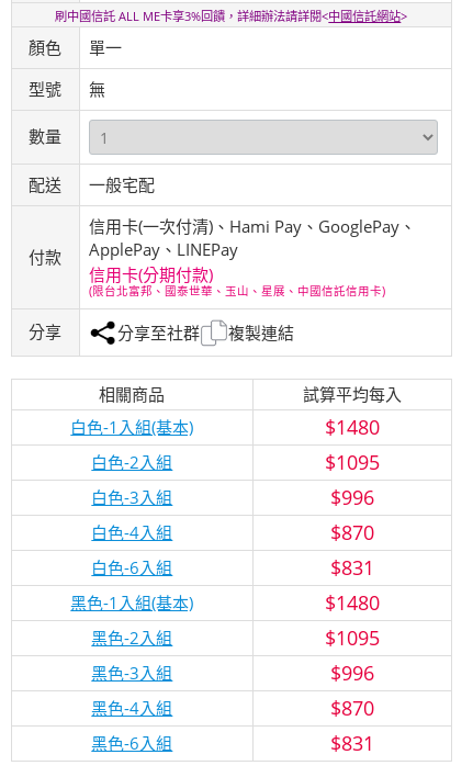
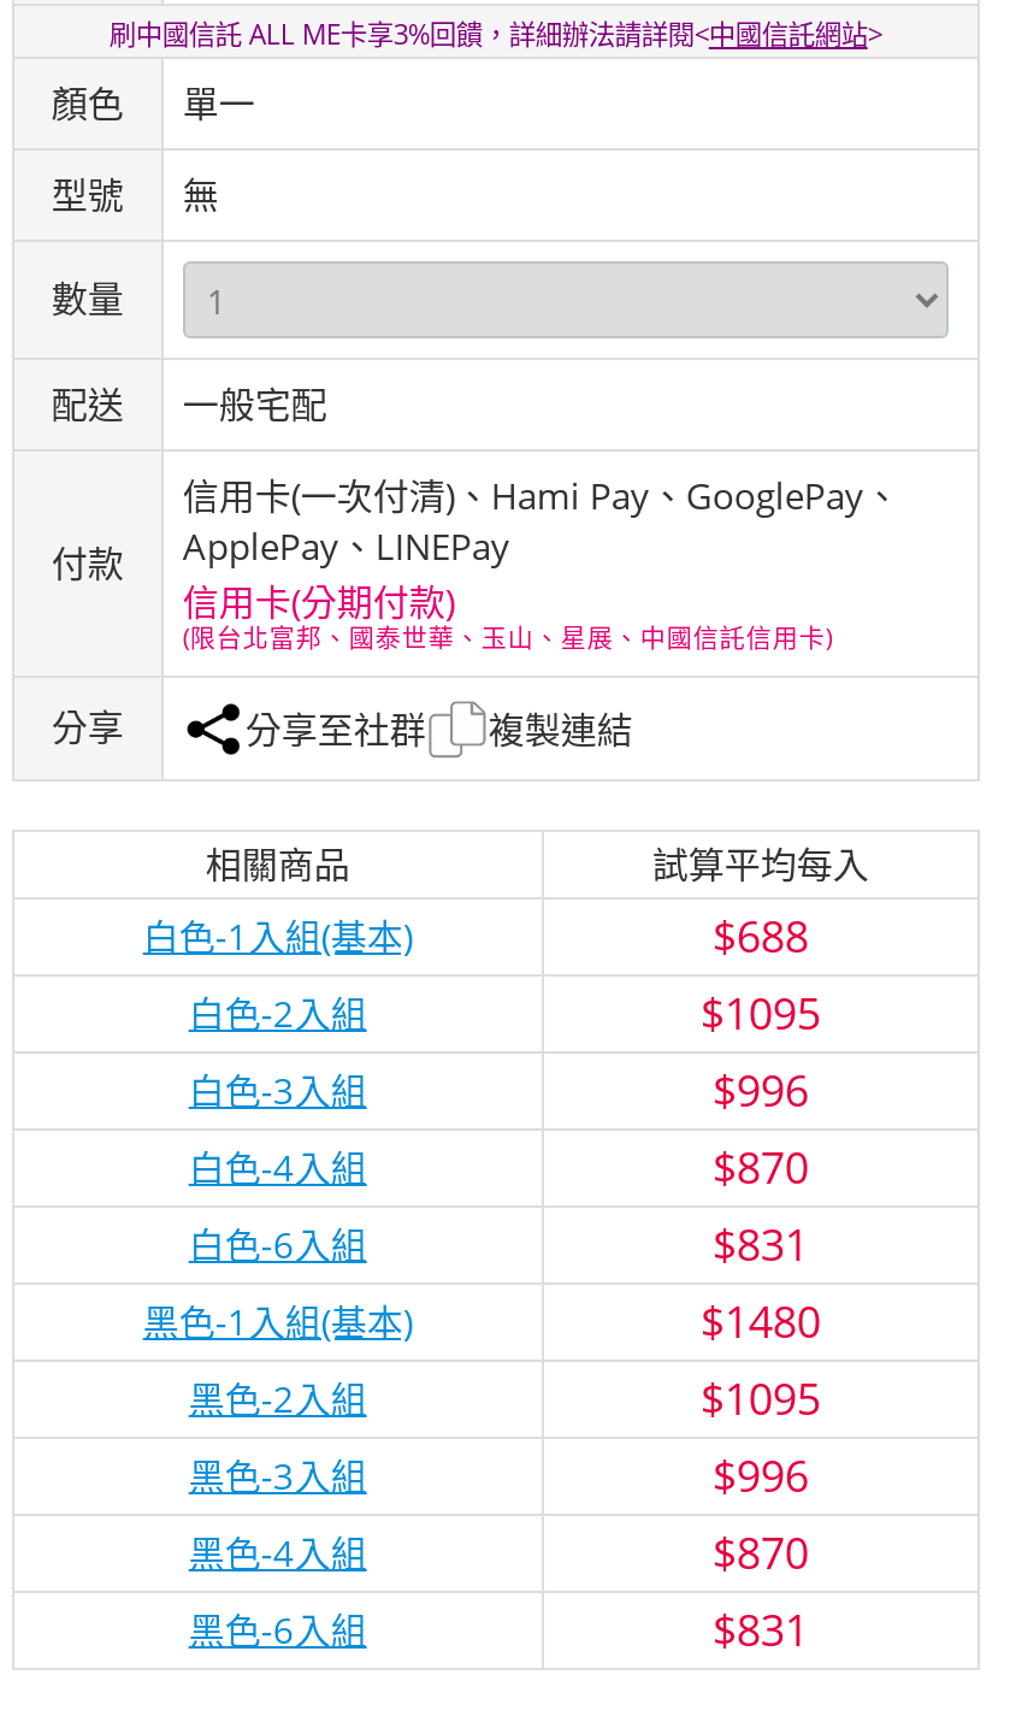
[325,414,379,440] $1480 -> [712,907,808,965] $688

